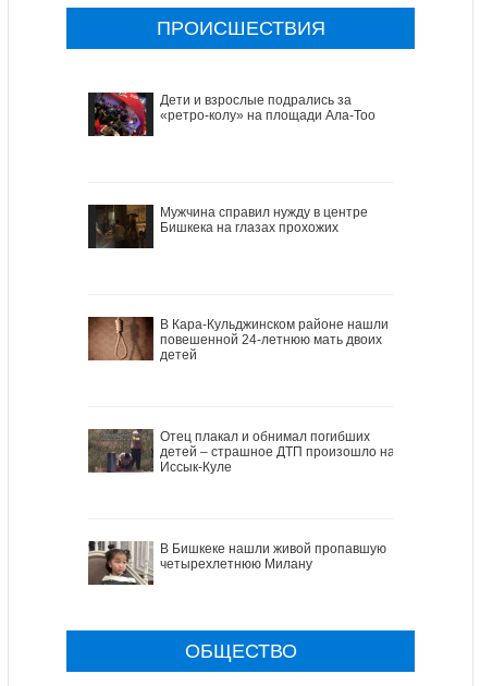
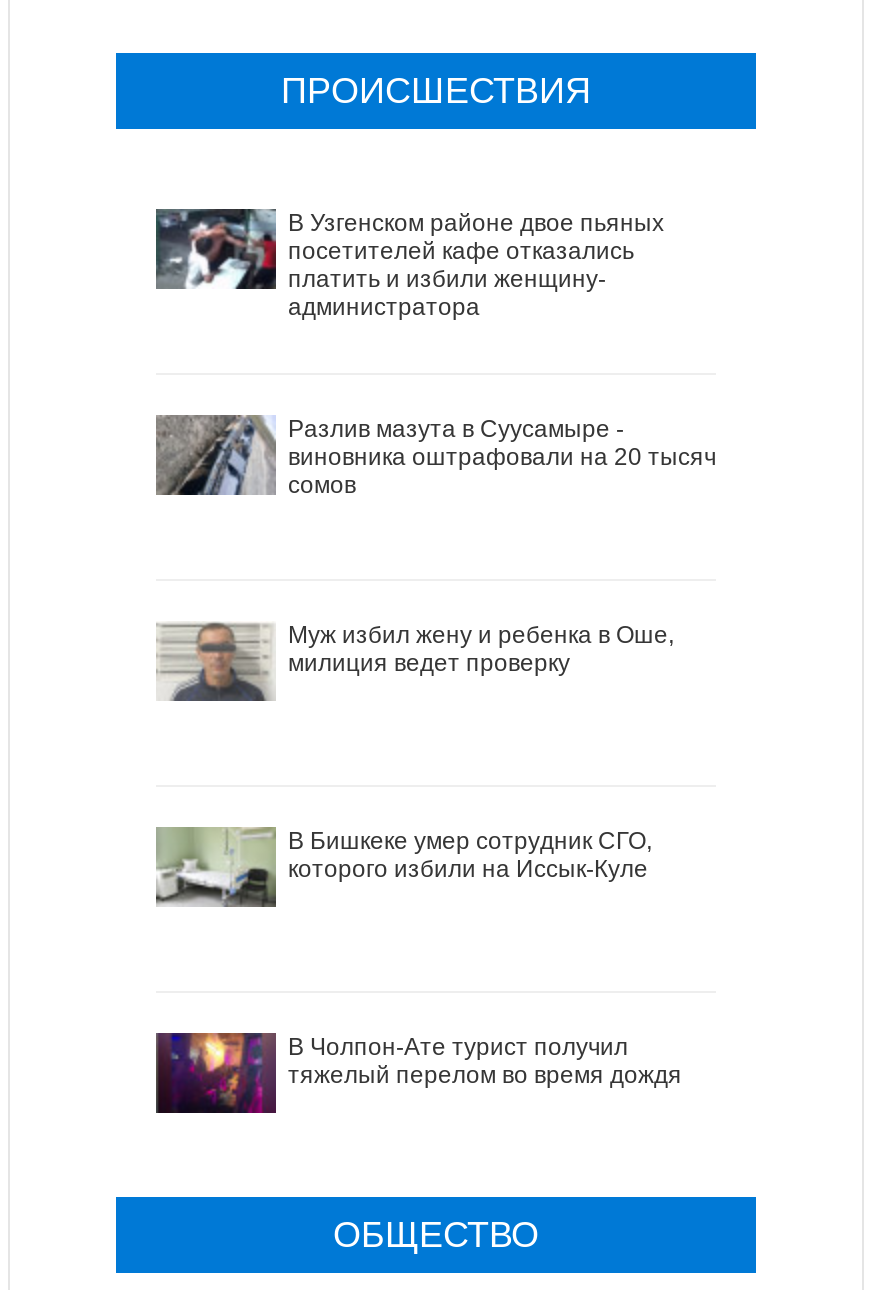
[88,91,376,137] [image] | Дети и взрослые подрались за | «ретро-колу» на площади Ала-Тоо -> [156,207,664,321] [image] | В Узгенском районе двое пьяных | посетителей кафе отказались | платить и избили женщину- | администратора
[88,204,368,249] [image] | Мужчина справил нужду в центре | Бишкека на глазах прохожих -> [156,415,716,499] [image] | Разлив мазута в Суусамыре - | виновника оштрафовали на 20 тысяч | сомов
[87,316,389,362] [image] | В Кара-Кульджинском районе нашли | повешенной 24-летнюю мать двоих | детей -> [156,621,674,703] [image] | Муж избил жену и ребенка в Оше, | милиция ведет проверку
[87,429,395,475] [image] | Отец плакал и обнимал погибших | детей – страшное ДТП произошло на | Иссык-Куле -> [156,827,652,907] [image] | В Бишкеке умер сотрудник СГО, | которого избили на Иссык-Куле
[88,541,386,586] [image] | В Бишкеке нашли живой пропавшую | четырехлетнюю Милану -> [156,1033,682,1113] [image] | В Чолпон-Ате турист получил | тяжелый перелом во время дождя

